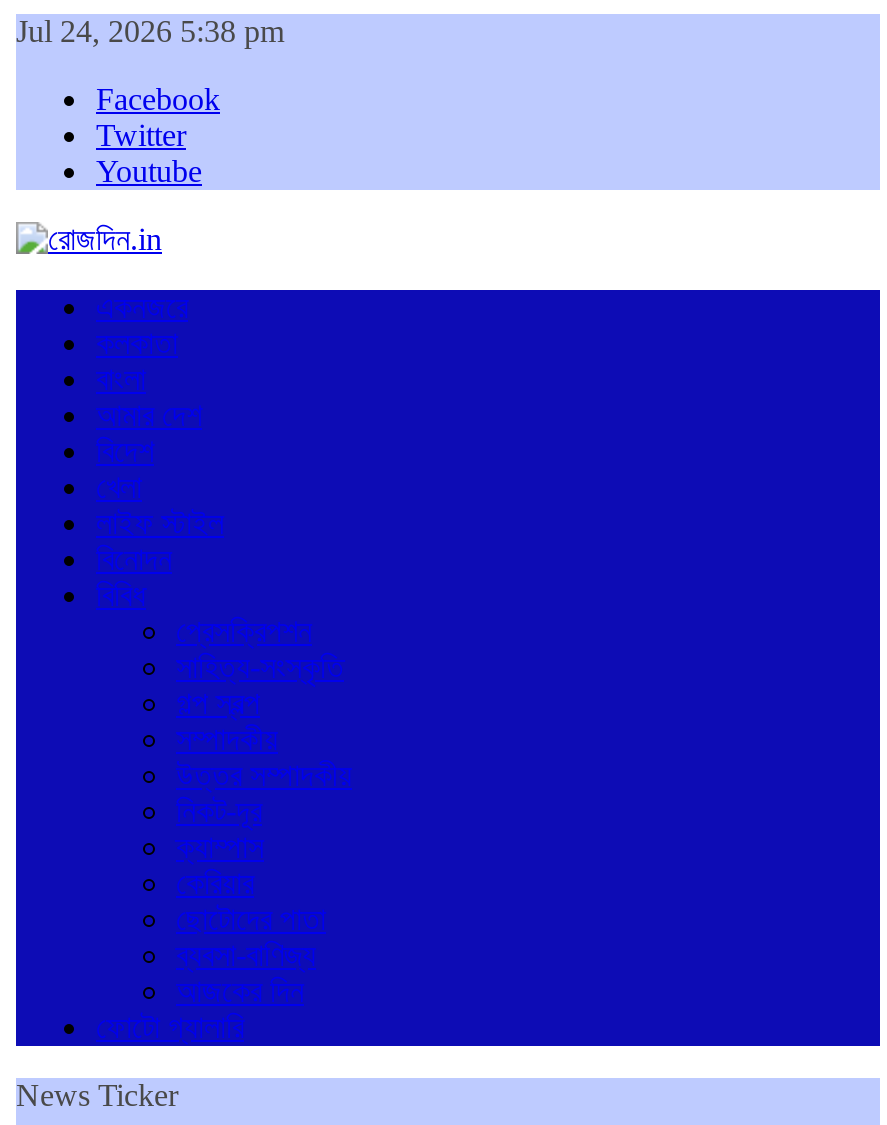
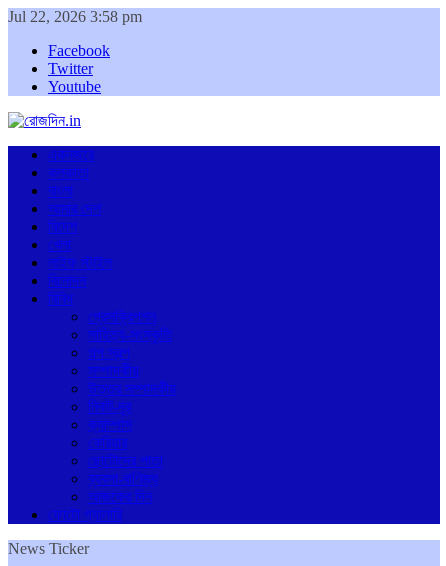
[16,14,284,48] Jul 24, 2026 5:38 pm -> [8,8,142,25] Jul 22, 2026 3:58 pm

